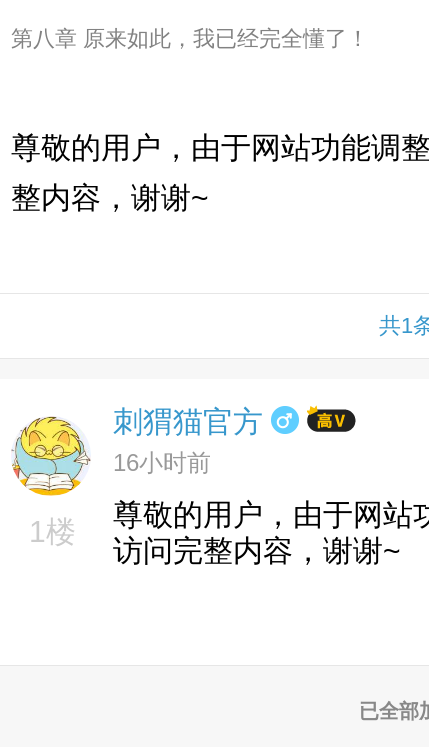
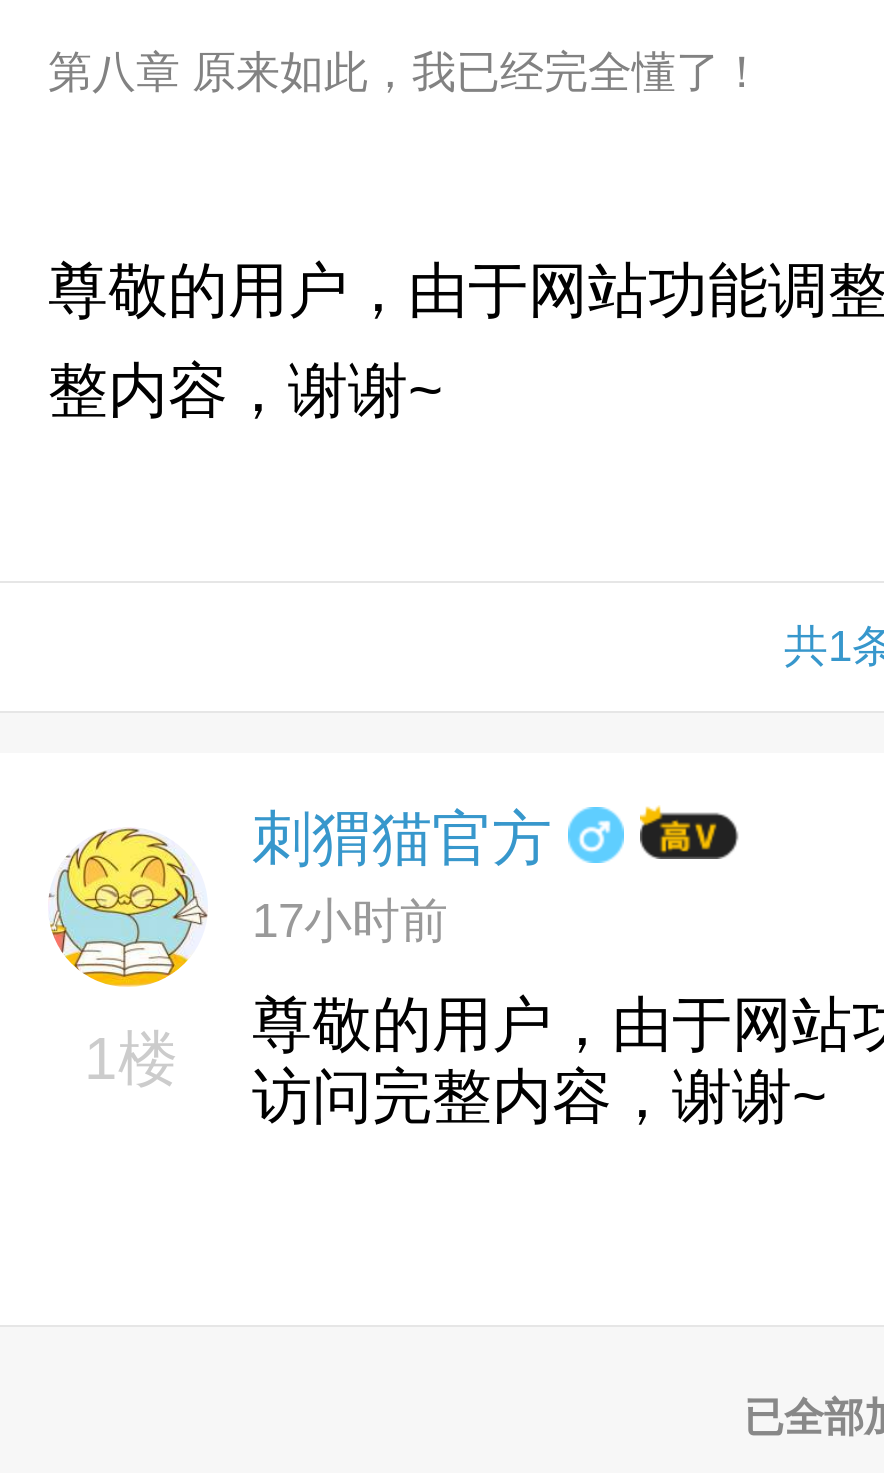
[113,449,211,476] 16小时前 -> [252,893,448,947] 17小时前

